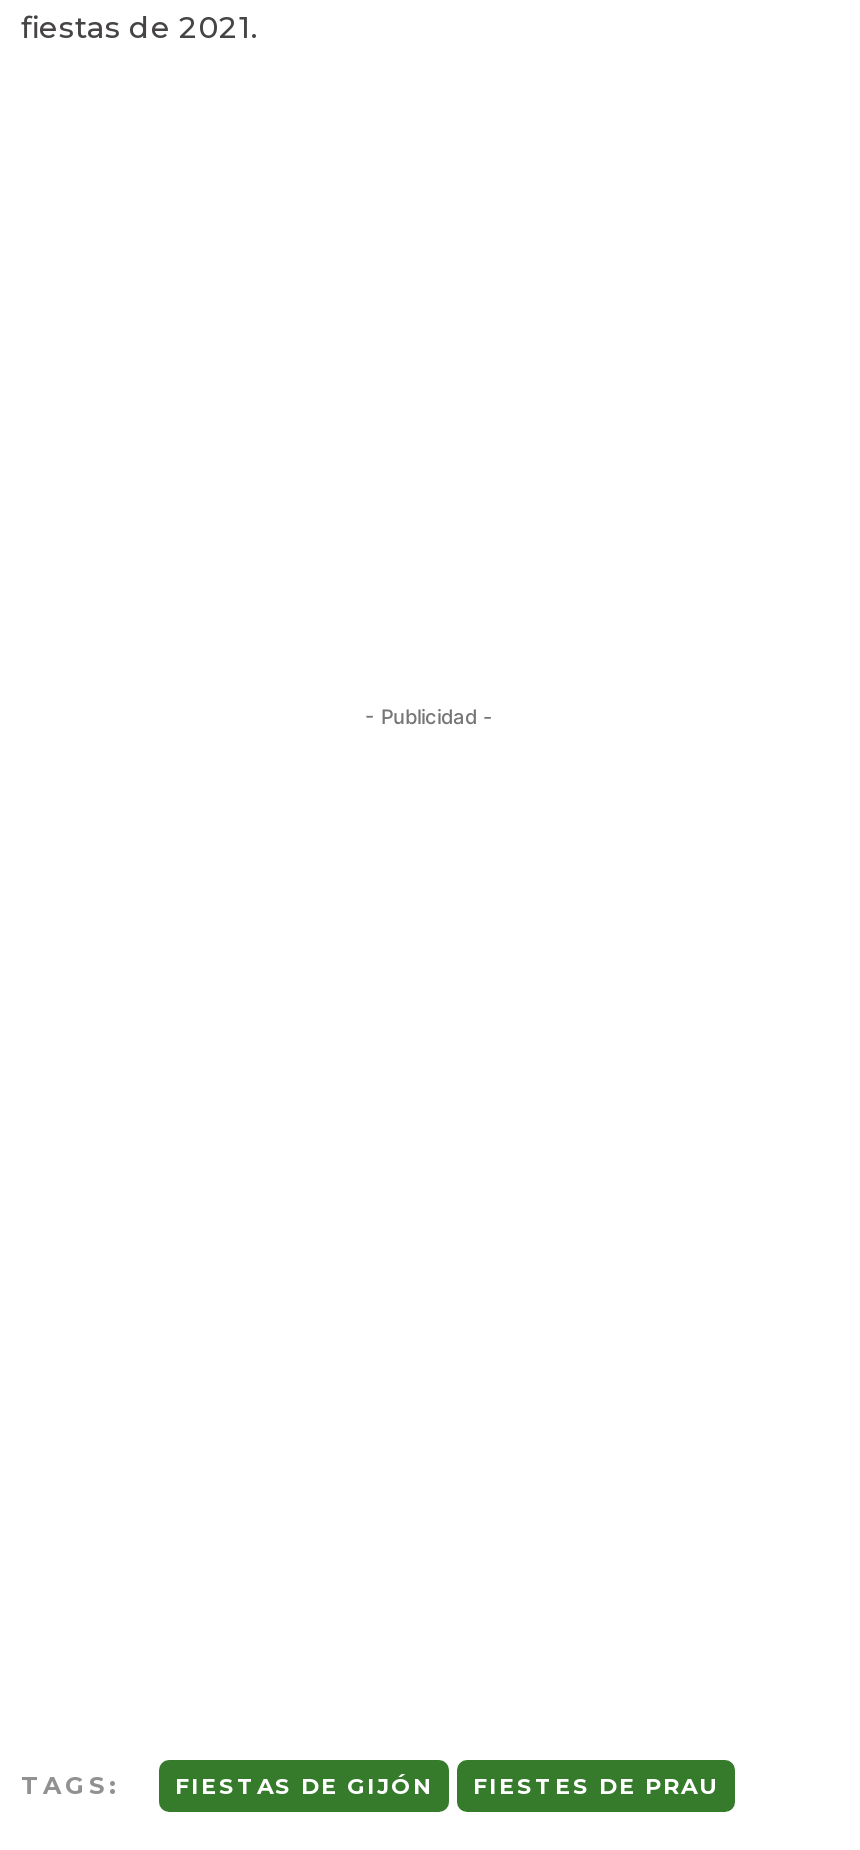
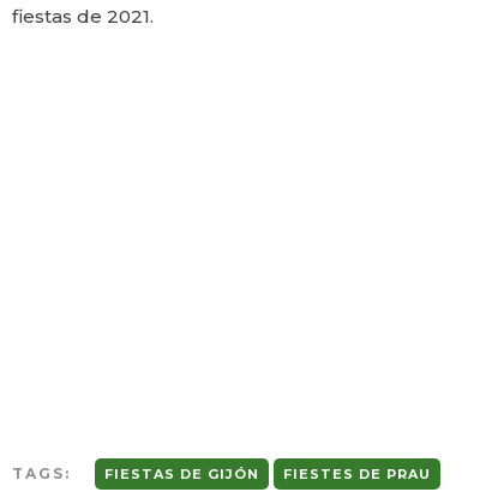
[365,704,493,728] - Publicidad - -> none

